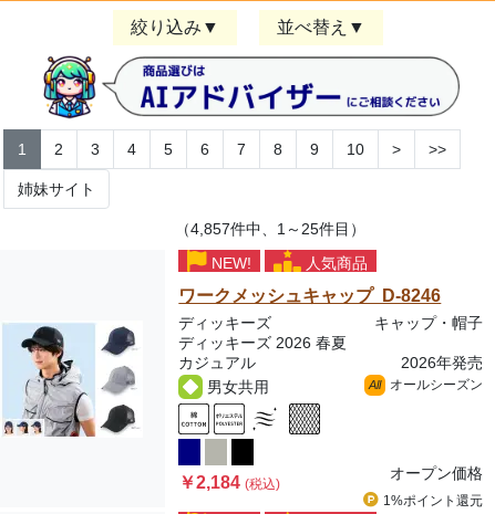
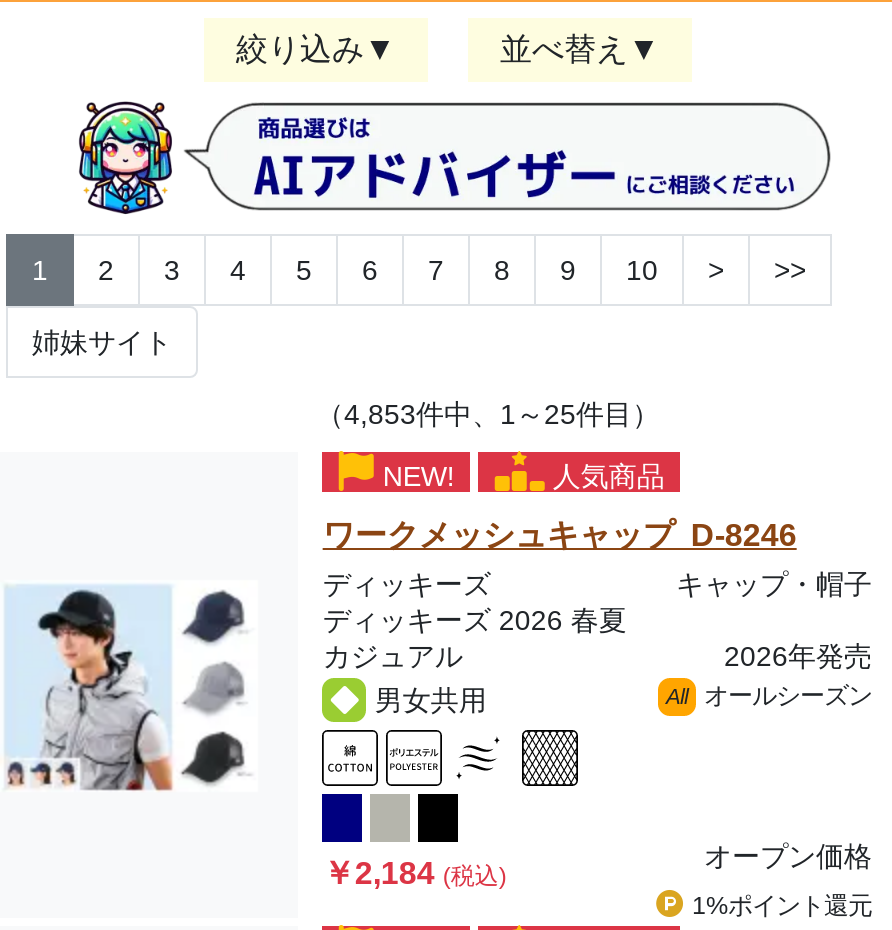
[175,220,365,238] （4,857件中、1～25件目） -> [316,398,660,430] （4,853件中、1～25件目）

